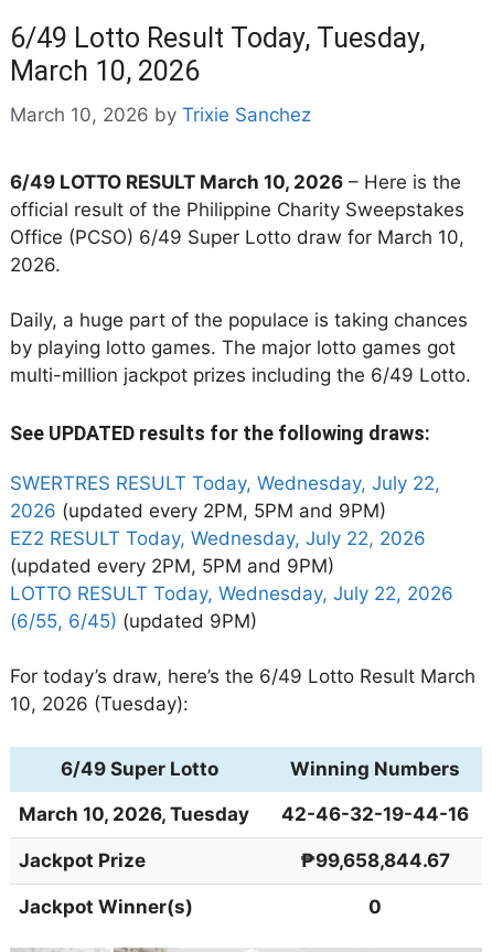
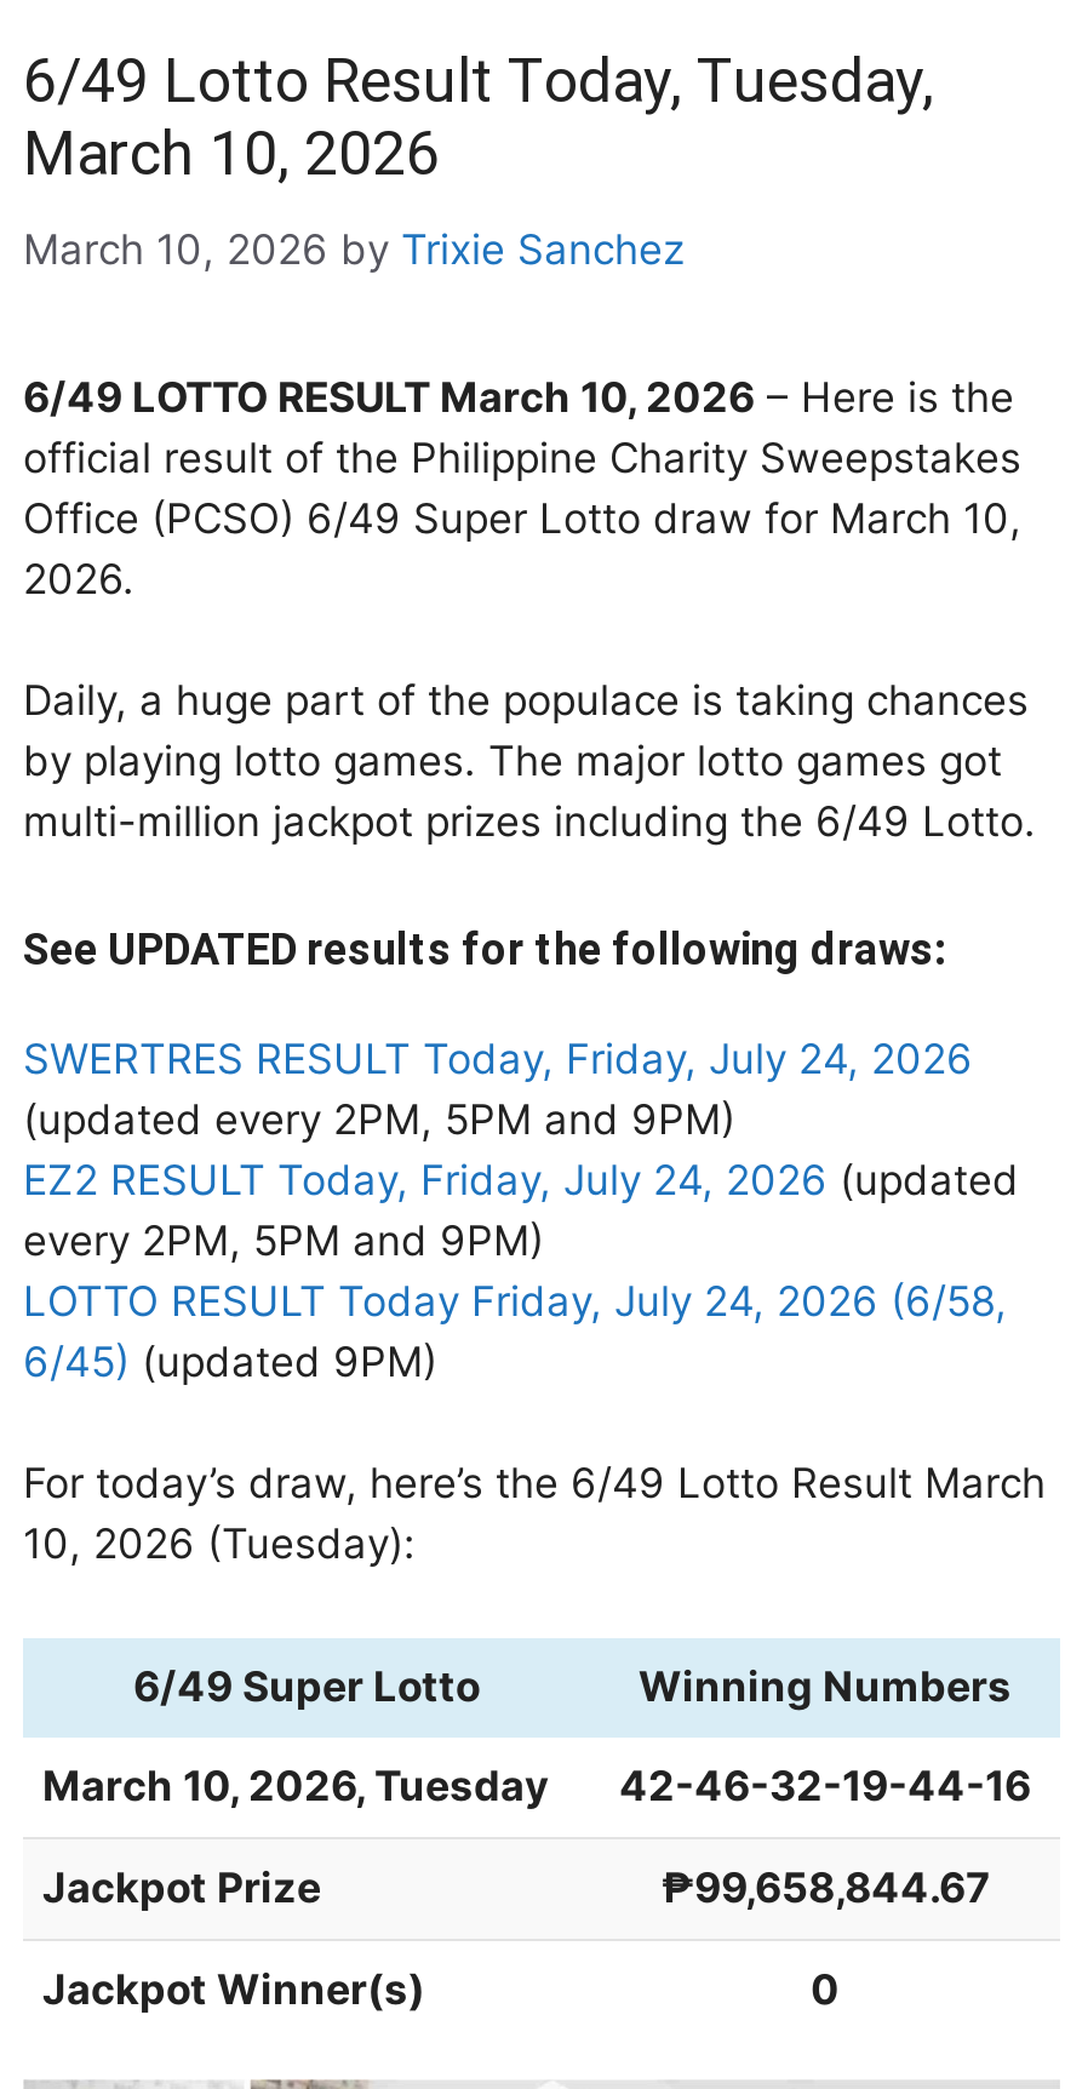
[10,472,440,549] SWERTRES RESULT Today, Wednesday, July 22, | 2026 (updated every 2PM, 5PM and 9PM) | EZ2 RESULT Today, Wednesday, July 22, 2026 -> [23,1034,973,1082] SWERTRES RESULT Today, Friday, July 24, 2026
moved [10,554,334,576] -> [23,1094,735,1143]: (updated every 2PM, 5PM and 9PM)
[10,582,453,632] LOTTO RESULT Today, Wednesday, July 22, 2026 | (6/55, 6/45) (updated 9PM) -> [23,1155,1019,1385] EZ2 RESULT Today, Friday, July 24, 2026 (updated | every 2PM, 5PM and 9PM) | LOTTO RESULT Today Friday, July 24, 2026 (6/58, | 6/45) (updated 9PM)

